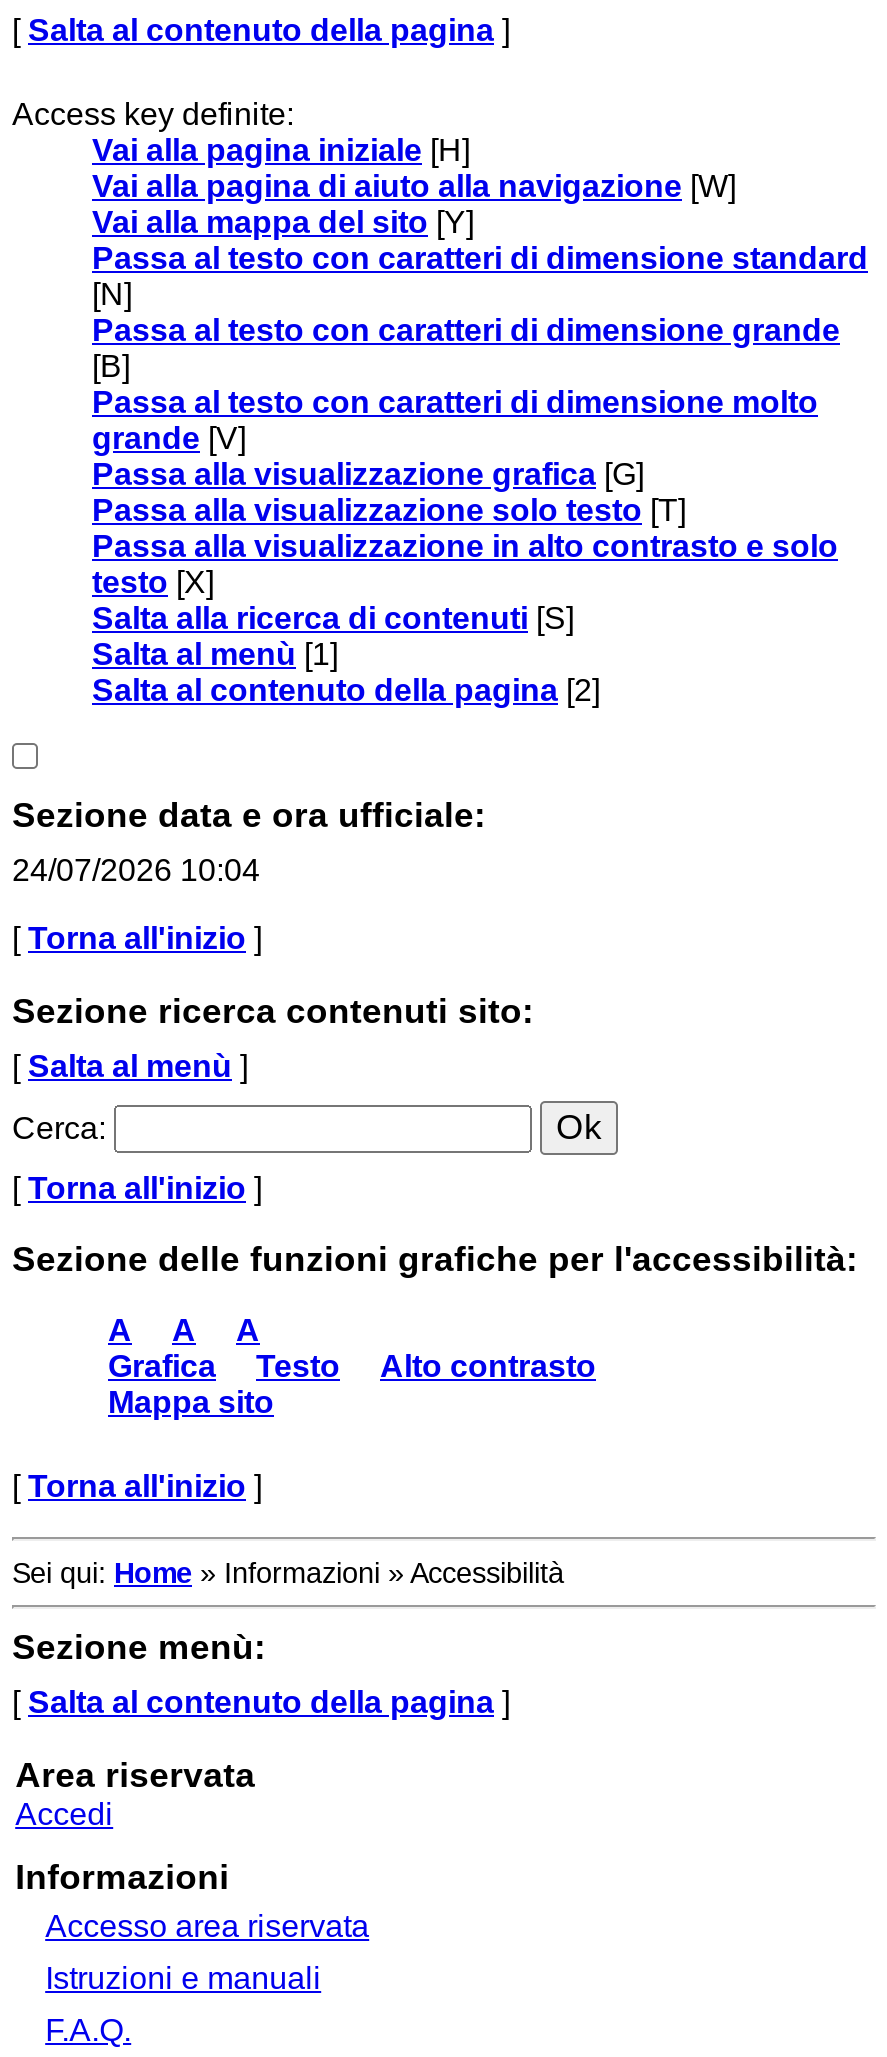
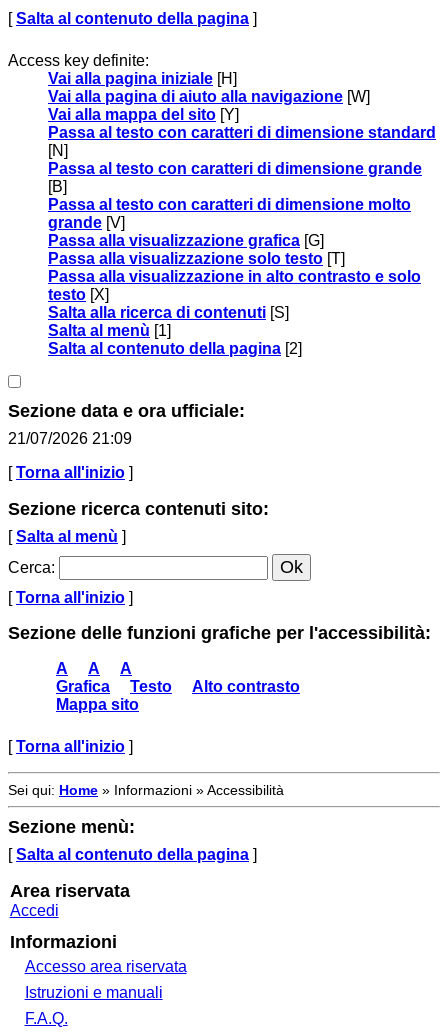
[12,853,260,887] 24/07/2026 10:04 -> [8,430,132,447] 21/07/2026 21:09

